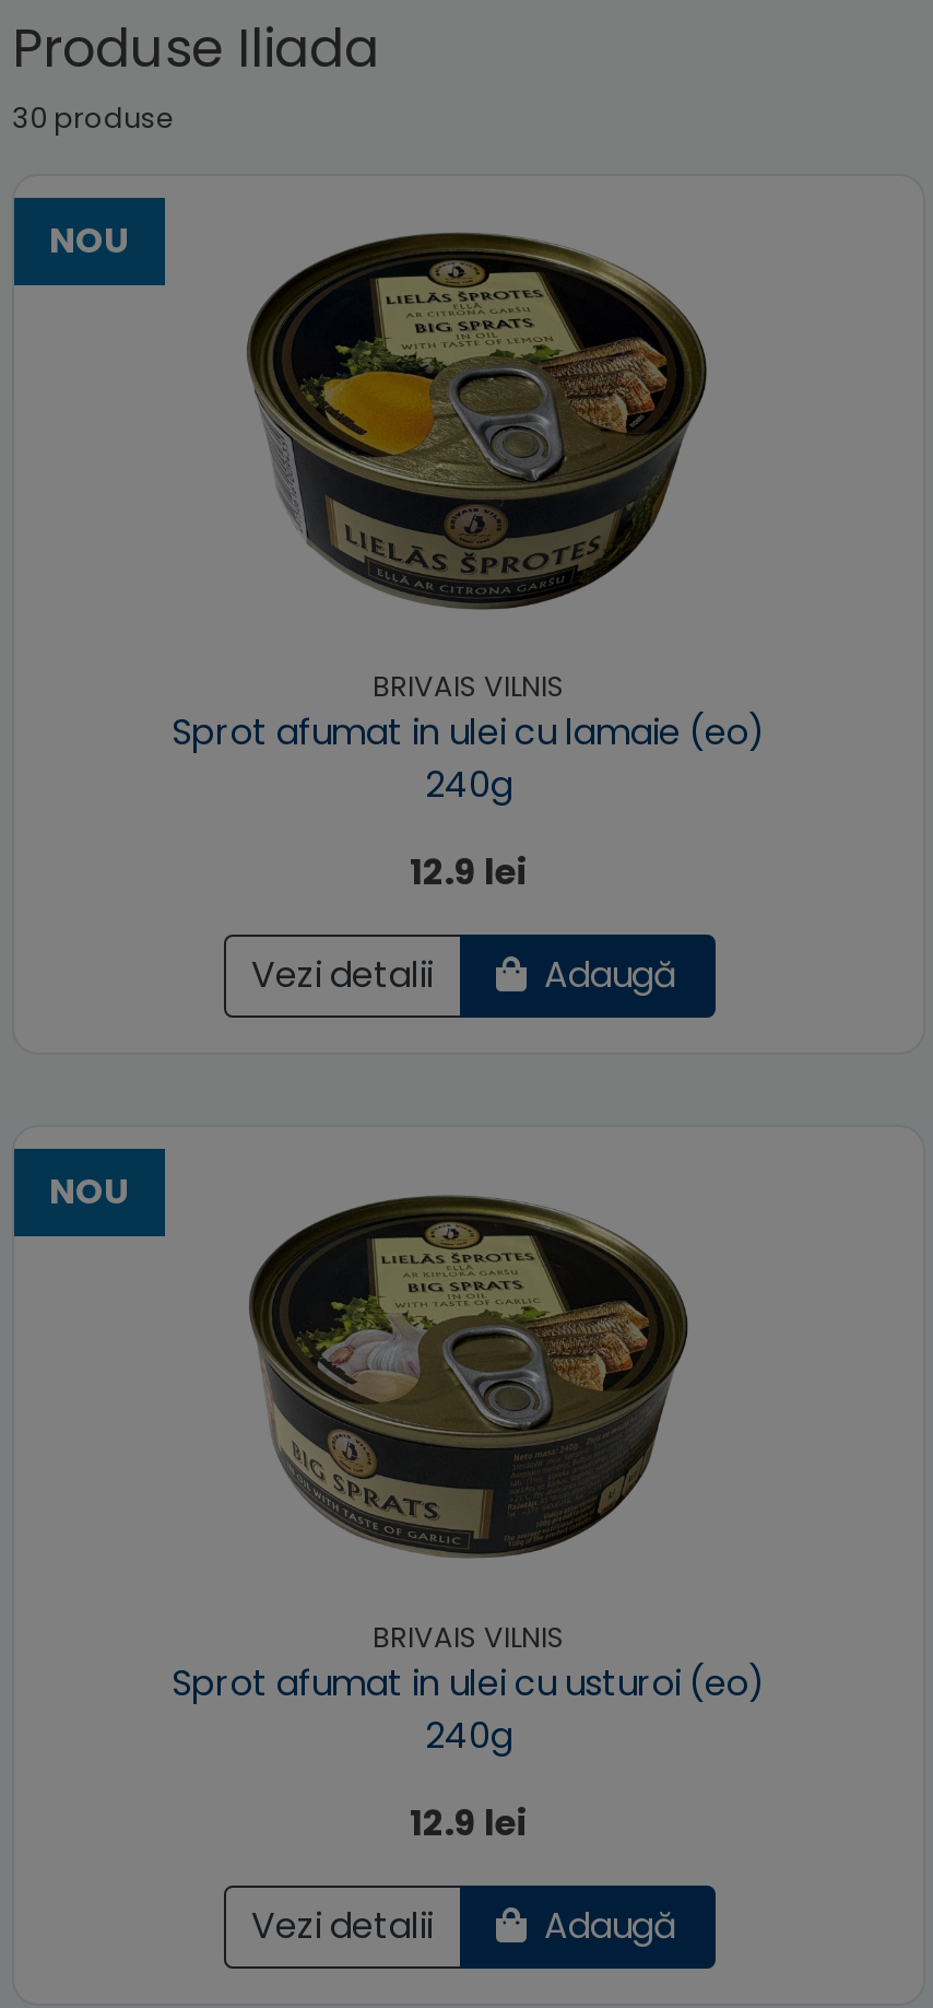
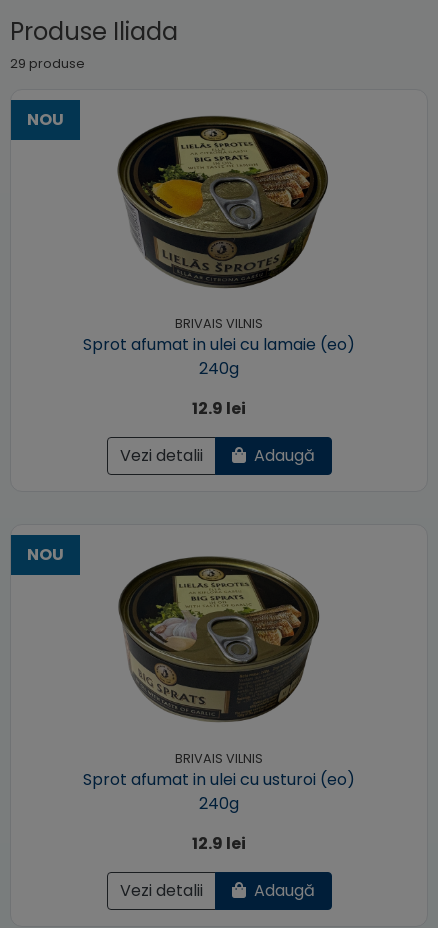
[12,100,176,137] 30 produse -> [10,55,85,72] 29 produse

